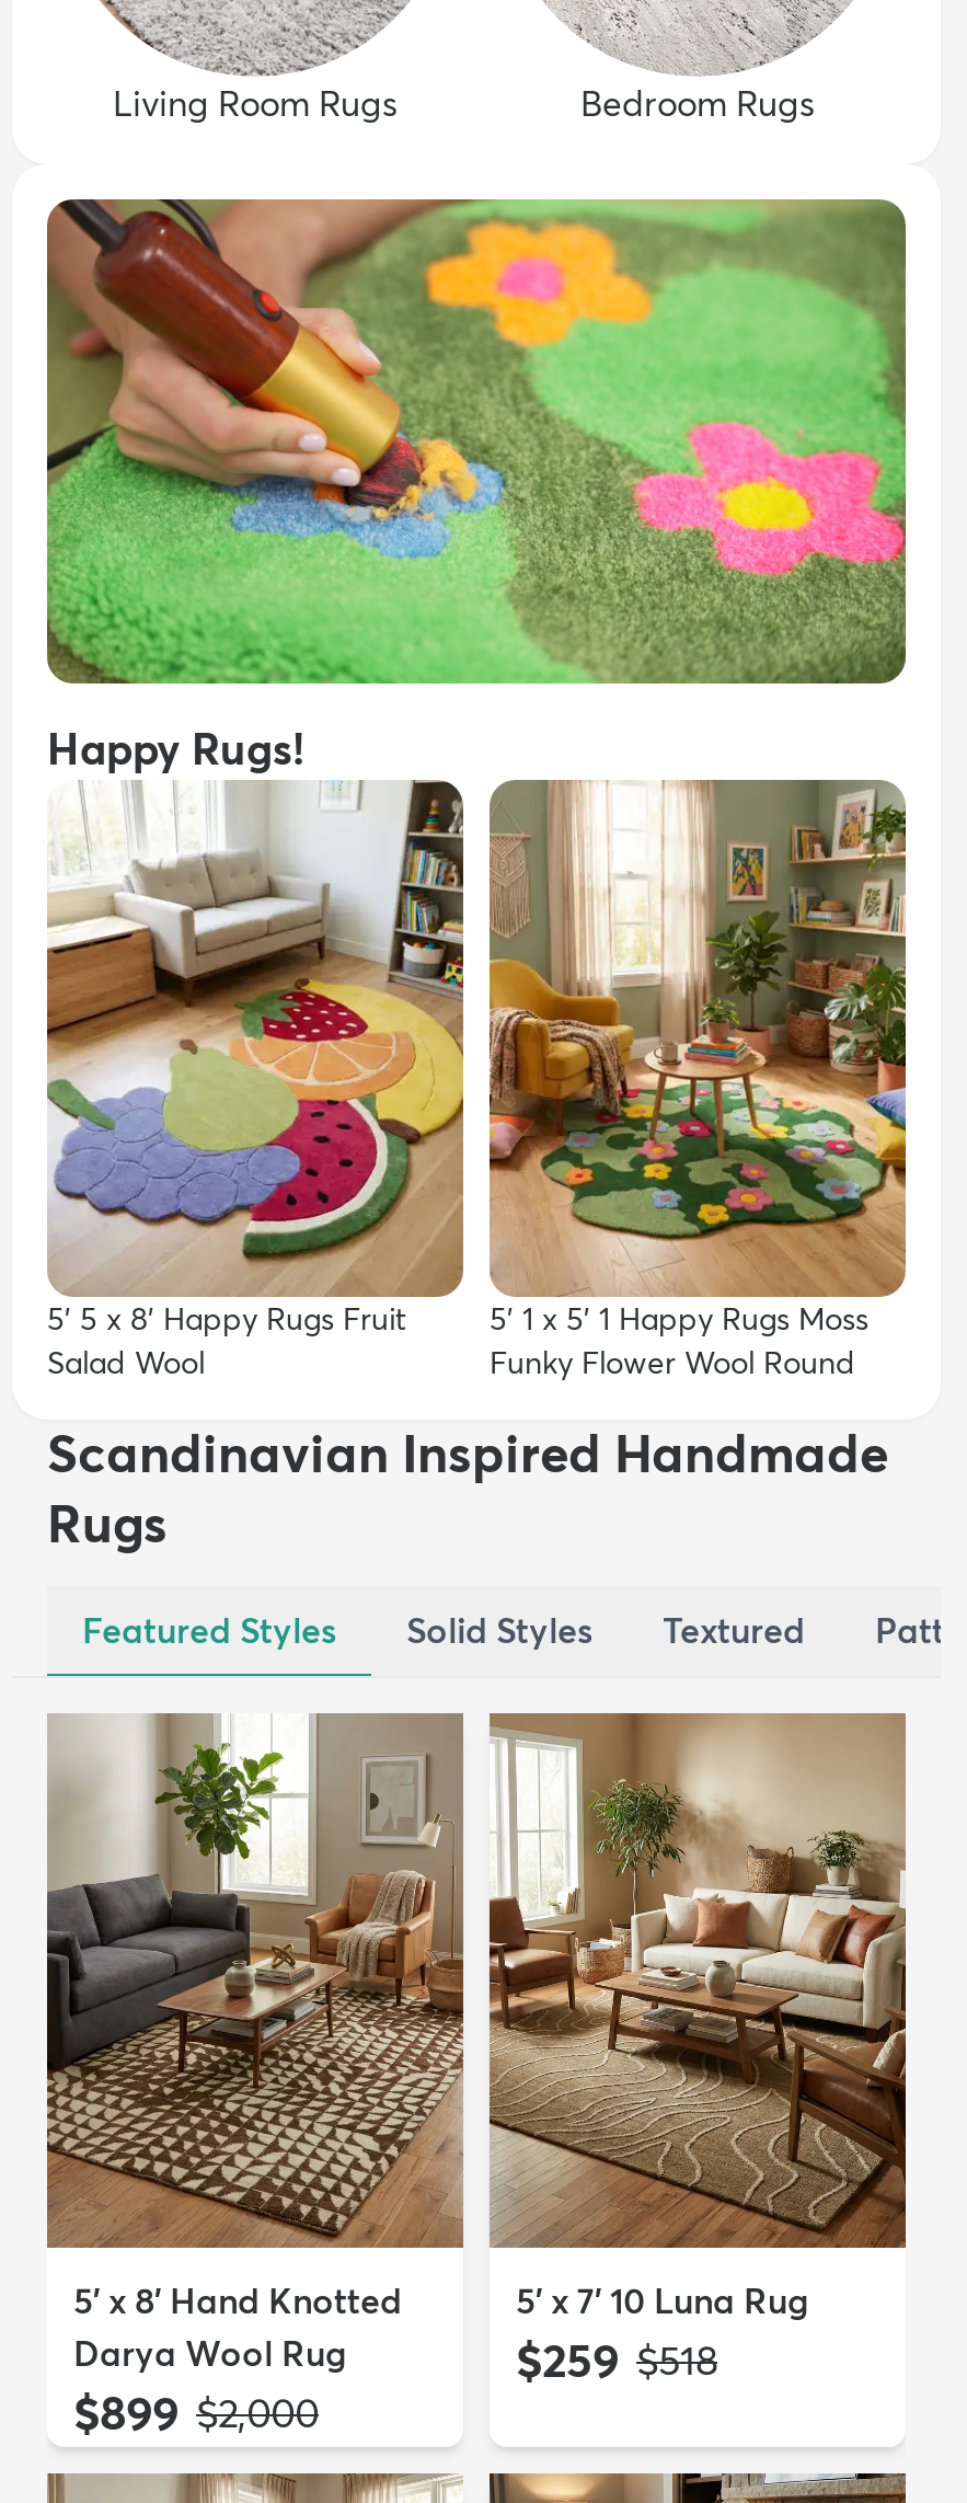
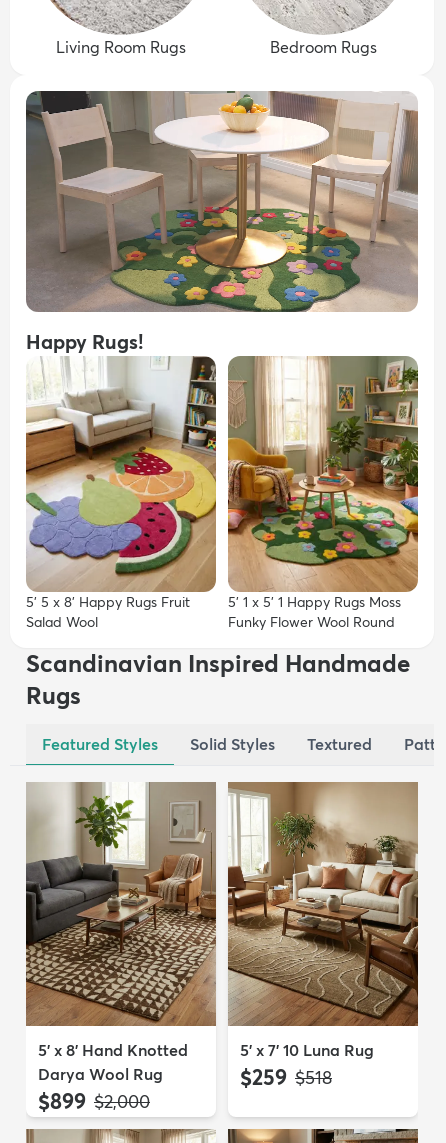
[47,197,906,686] [image] -> [26,90,418,313] [image]

